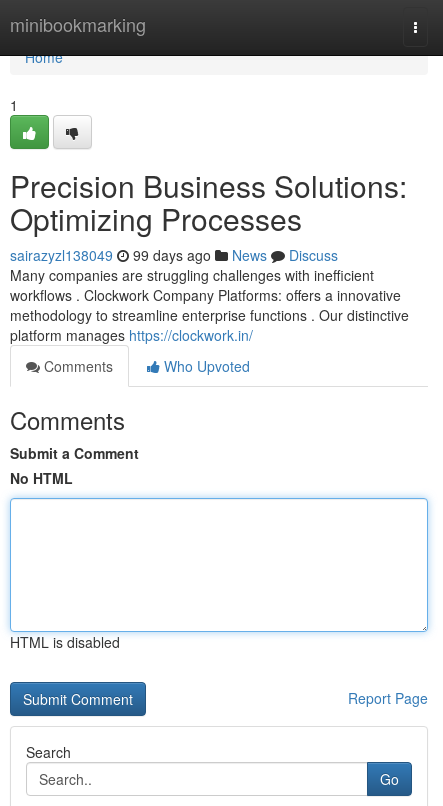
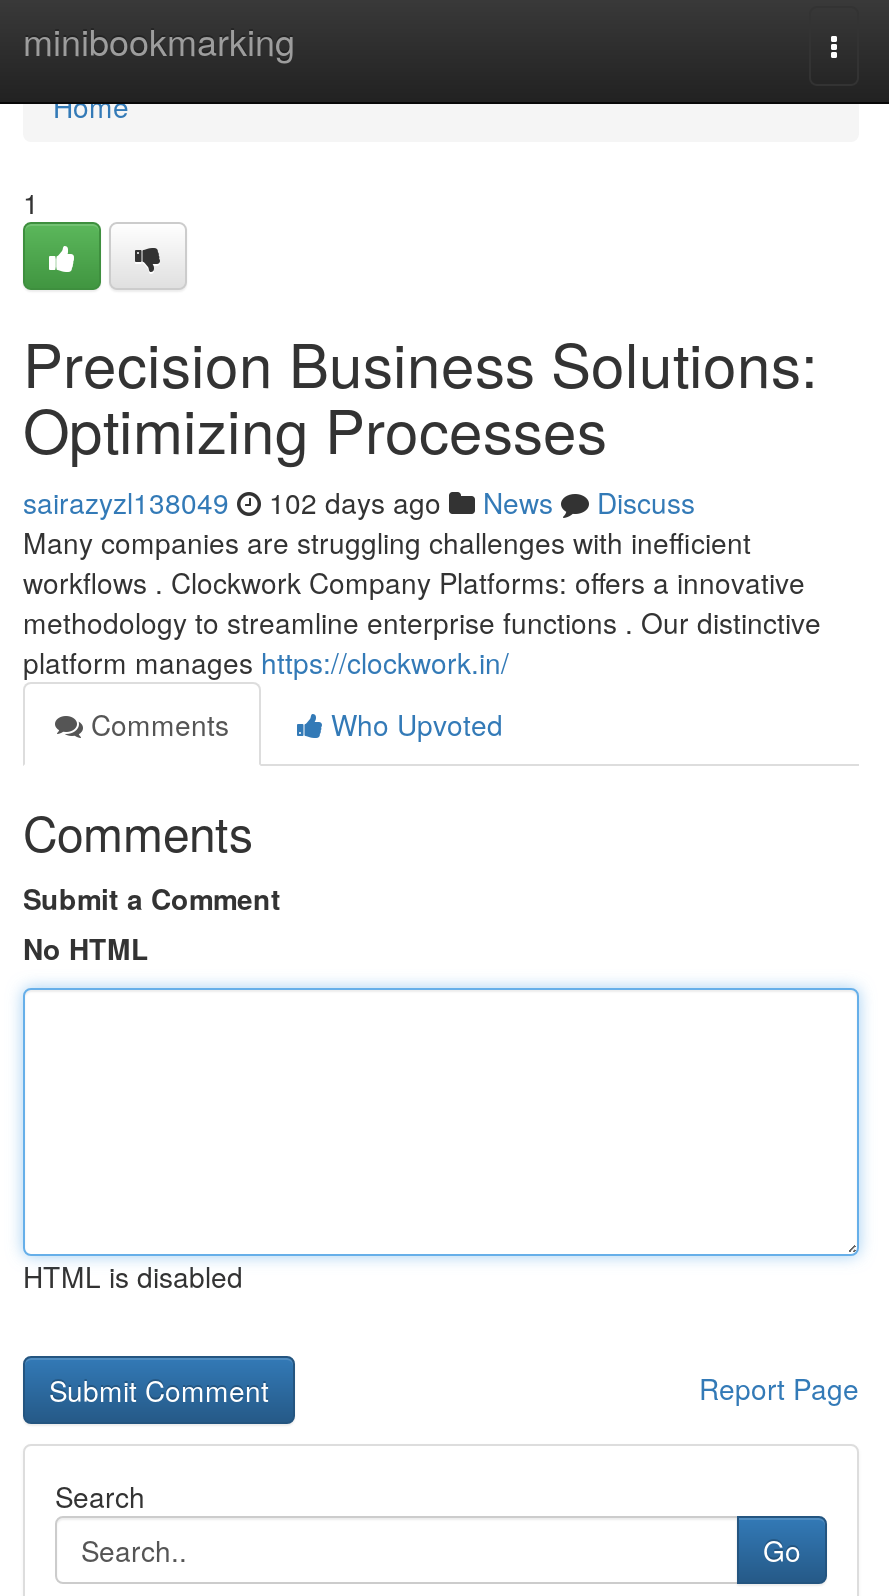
[10,245,338,265] sairazyzl138049 99 days ago News Discuss -> [23,482,695,522] sairazyzl138049 102 days ago News Discuss

